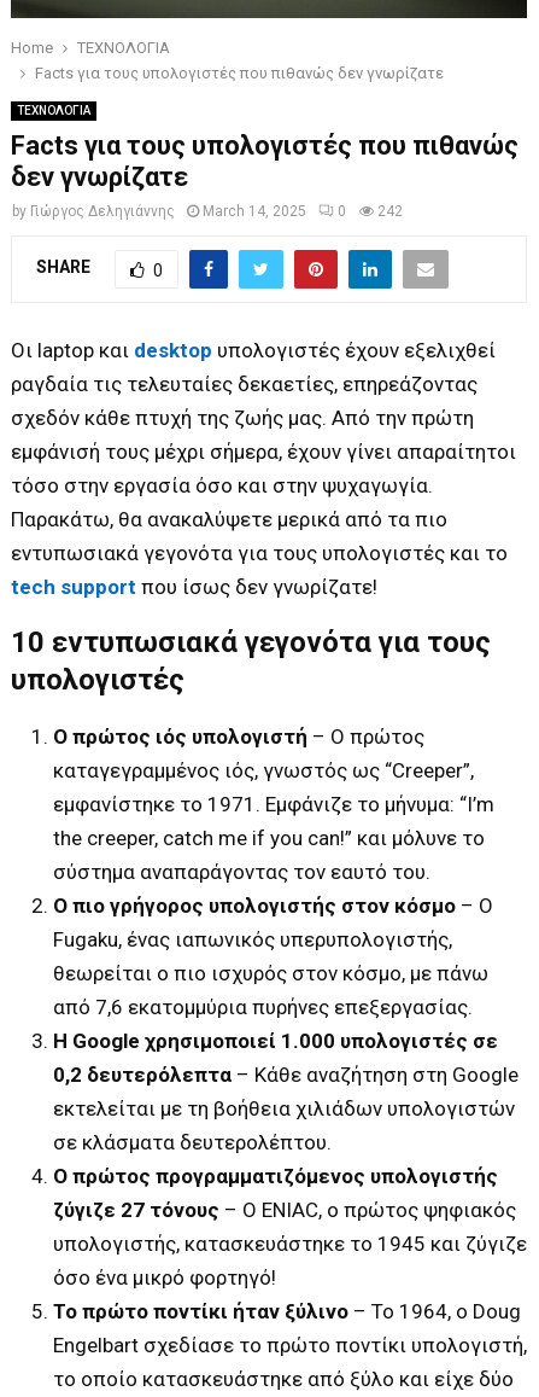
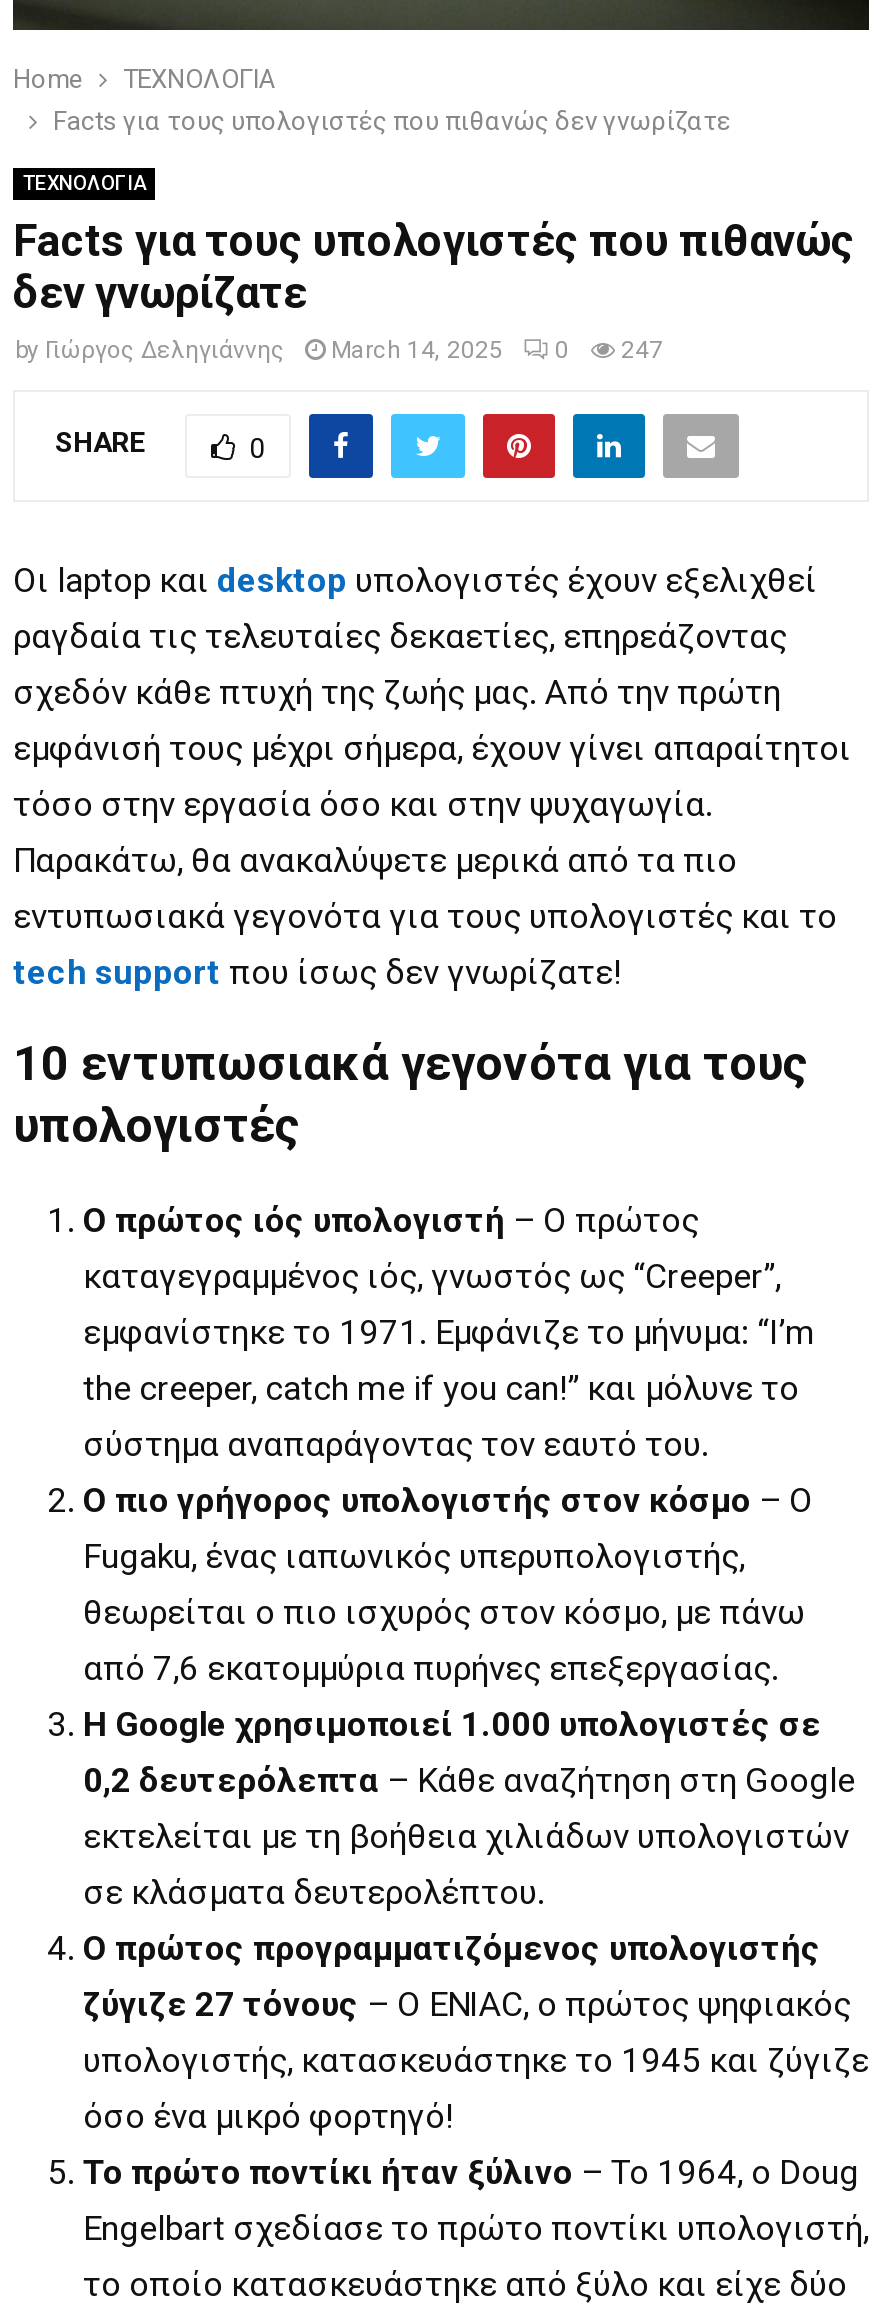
[12,202,403,219] by Γιώργος Δεληγιάννης March 14, 2025 0 242 -> [15,335,663,363] by Γιώργος Δεληγιάννης March 14, 2025 0 247

